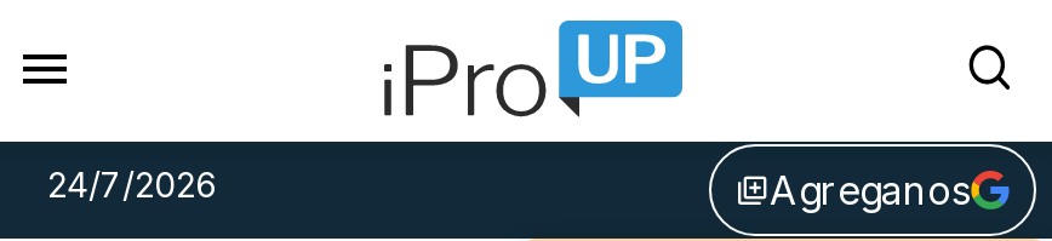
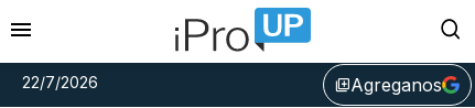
[47,163,217,205] 24/7/2026 -> [22,73,98,91] 22/7/2026

